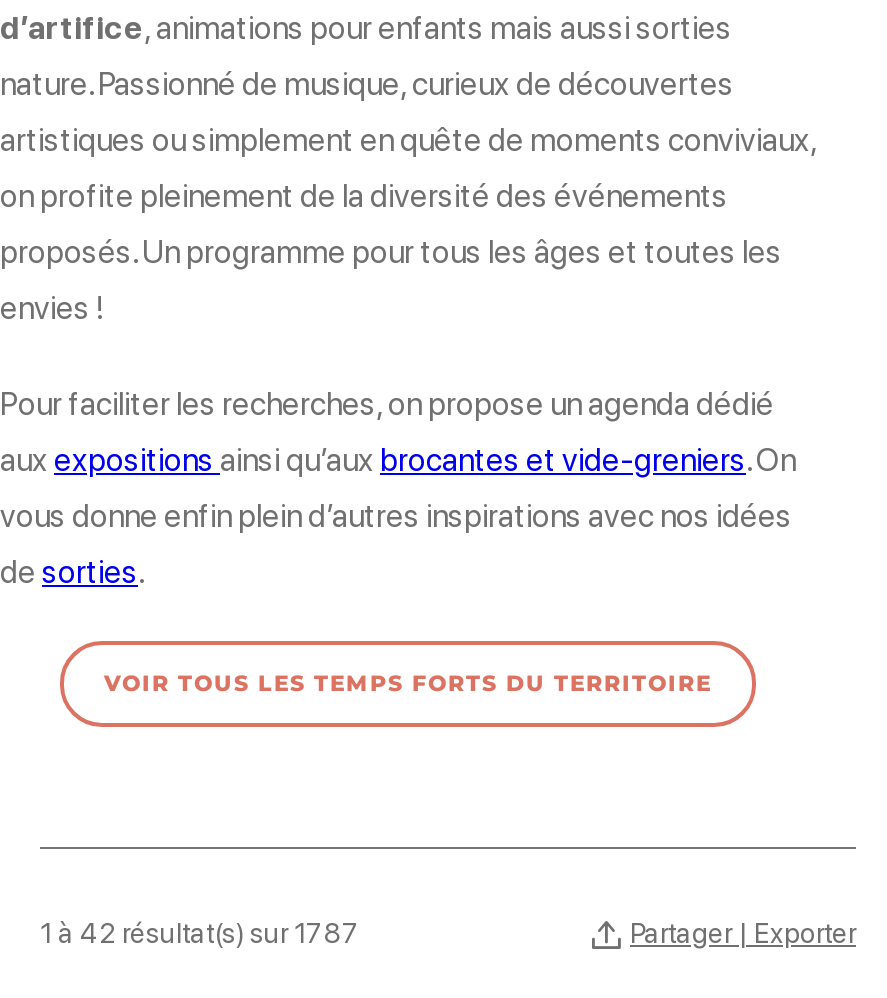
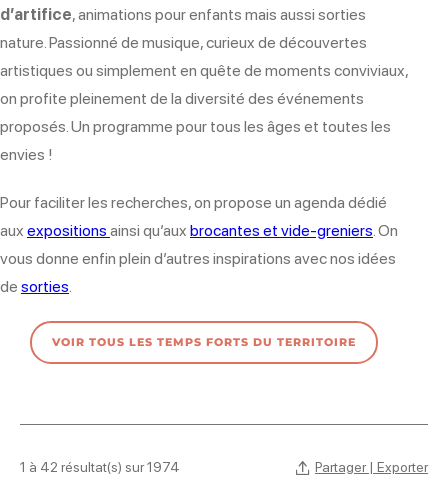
[40,917,360,949] 1 à 42 résultat(s) sur 1787 -> [20,459,180,475] 1 à 42 résultat(s) sur 1974

